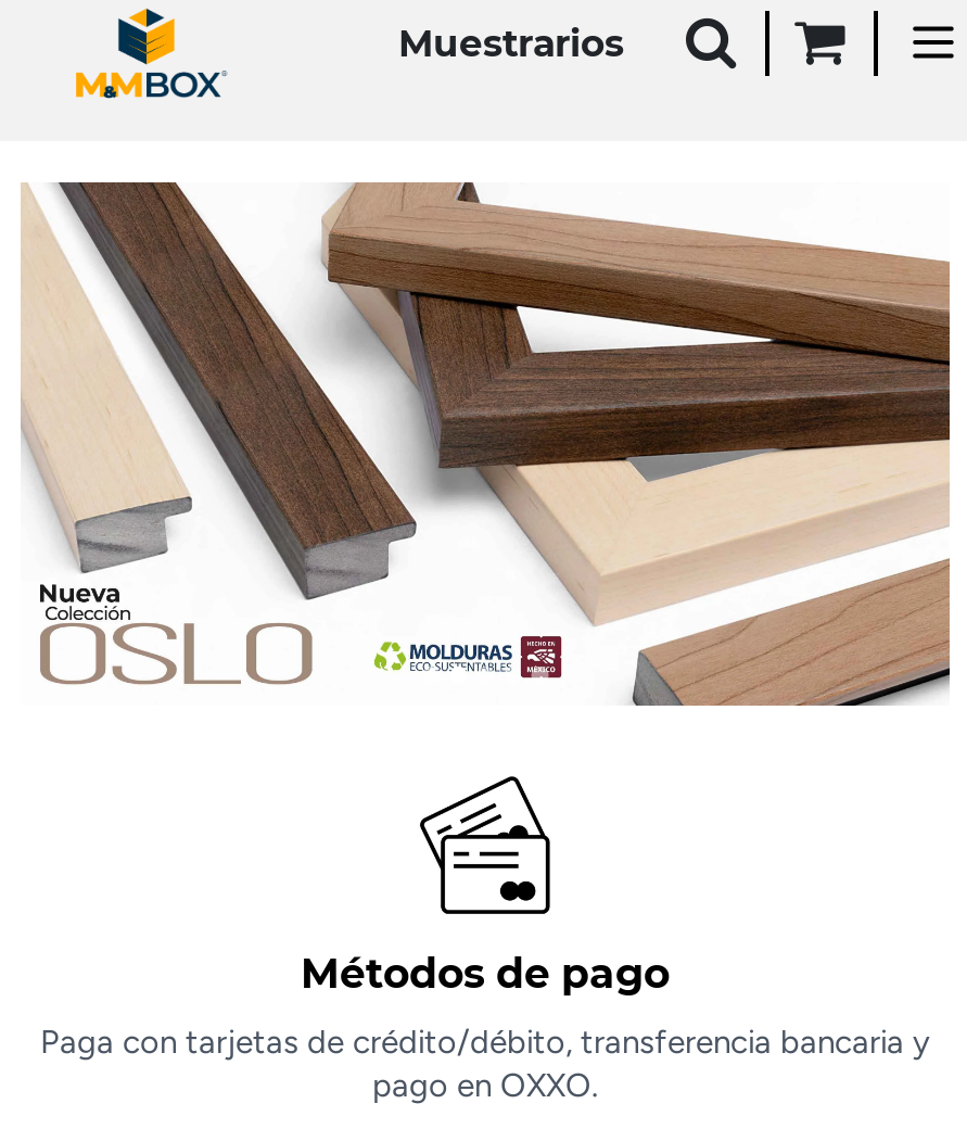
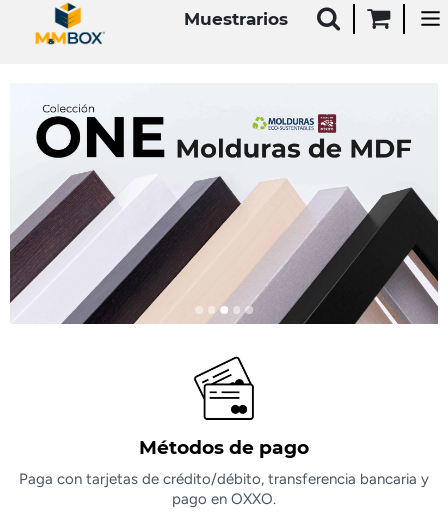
[21,180,952,708] [image] -> [9,83,439,325] [image]

